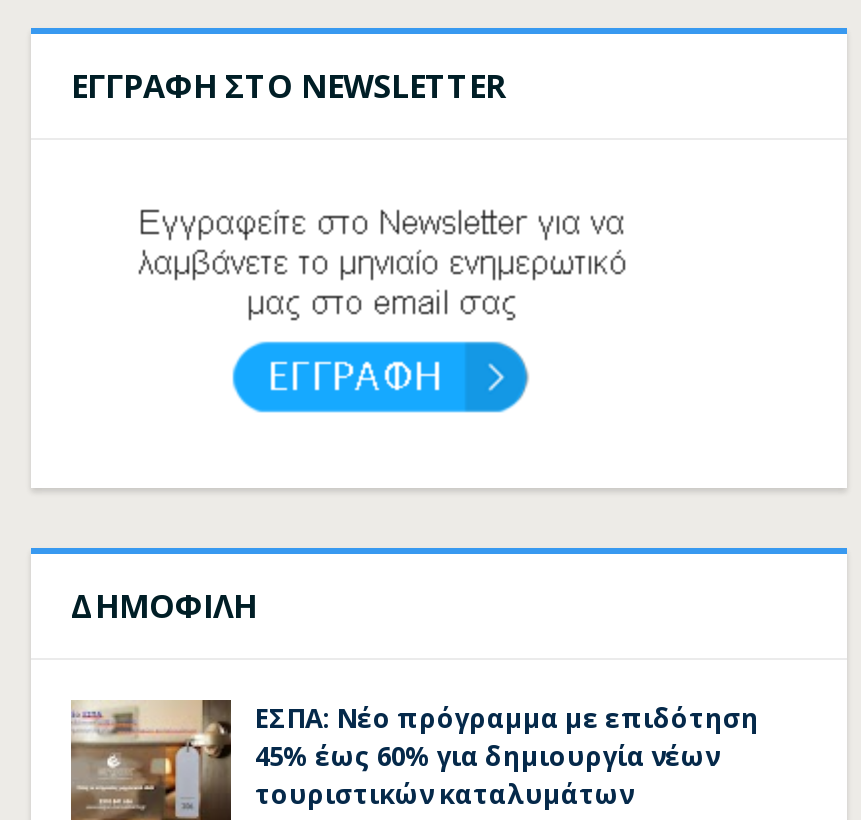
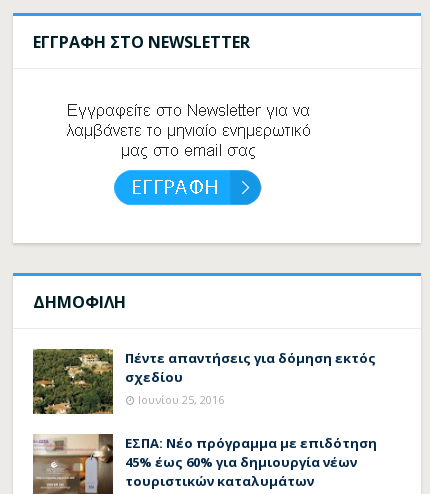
none -> [33,348,376,415] [image] | Πέντε απαντήσεις για δόμηση εκτός | σχεδίου | Ιουνίου 25, 2016

